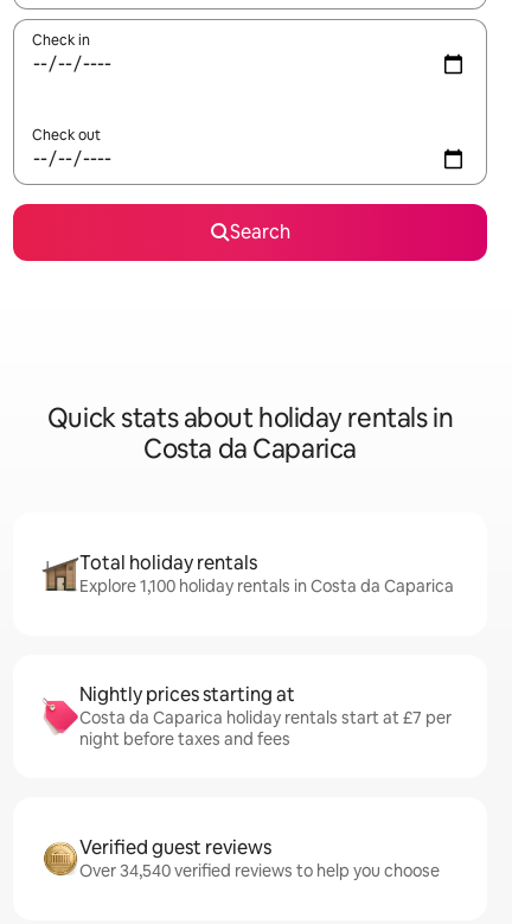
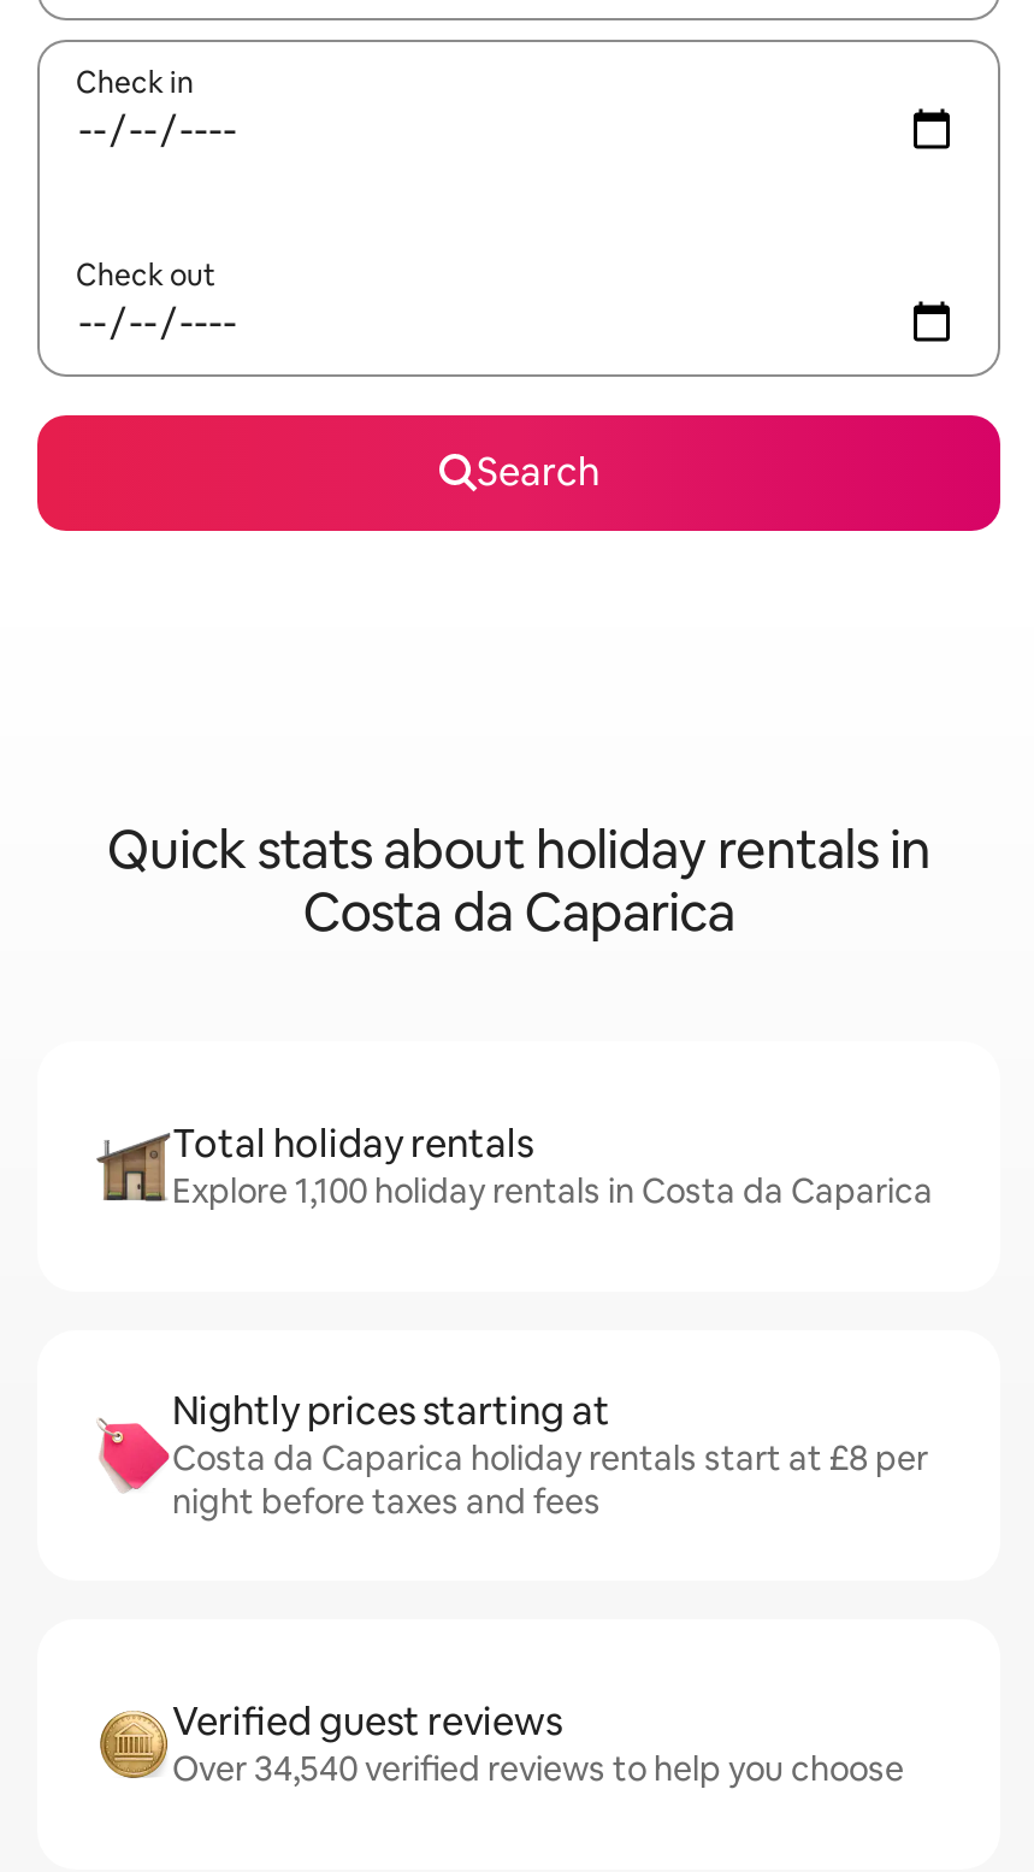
[79,707,452,729] Costa da Caparica holiday rentals start at £7 per -> [172,1435,928,1479] Costa da Caparica holiday rentals start at £8 per

